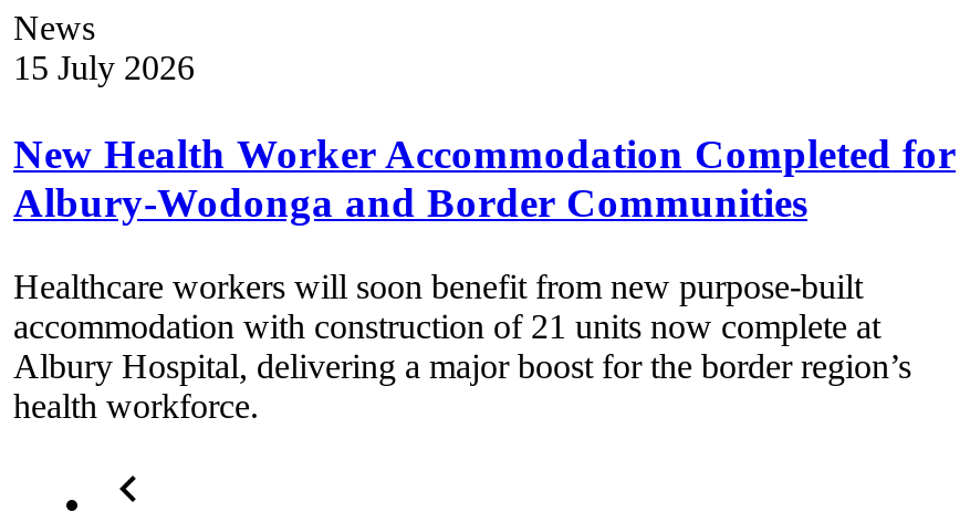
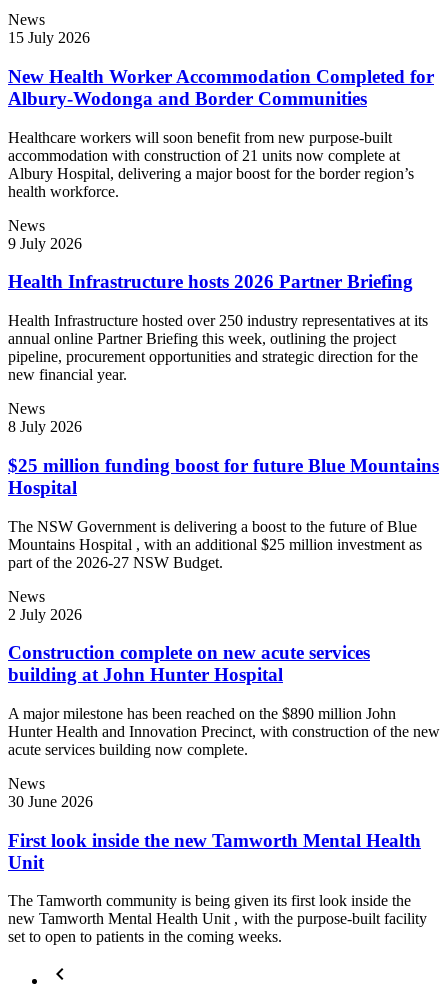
none -> [8,217,440,945] News | 9 July 2026 | Health Infrastructure hosts 2026 Partner Briefing | Health Infrastructure hosted over 250 industry representatives at its | annual online Partner Briefing this week, outlining the project | pipeline, procurement opportunities and strategic direction for the | new financial year. | News | 8 July 2026 | $25 million funding boost for future Blue Mountains | Hospital | The NSW Government is delivering a boost to the future of Blue | Mountains Hospital , with an additional $25 million investment as | part of the 2026-27 NSW Budget. | News | 2 July 2026 | Construction complete on new acute services | building at John Hunter Hospital | A major milestone has been reached on the $890 million John | Hunter Health and Innovation Precinct, with construction of the new | acute services building now complete. | News | 30 June 2026 | First look inside the new Tamworth Mental Health | Unit | The Tamworth community is being given its first look inside the | new Tamworth Mental Health Unit , with the purpose-built facility | set to open to patients in the coming weeks.

